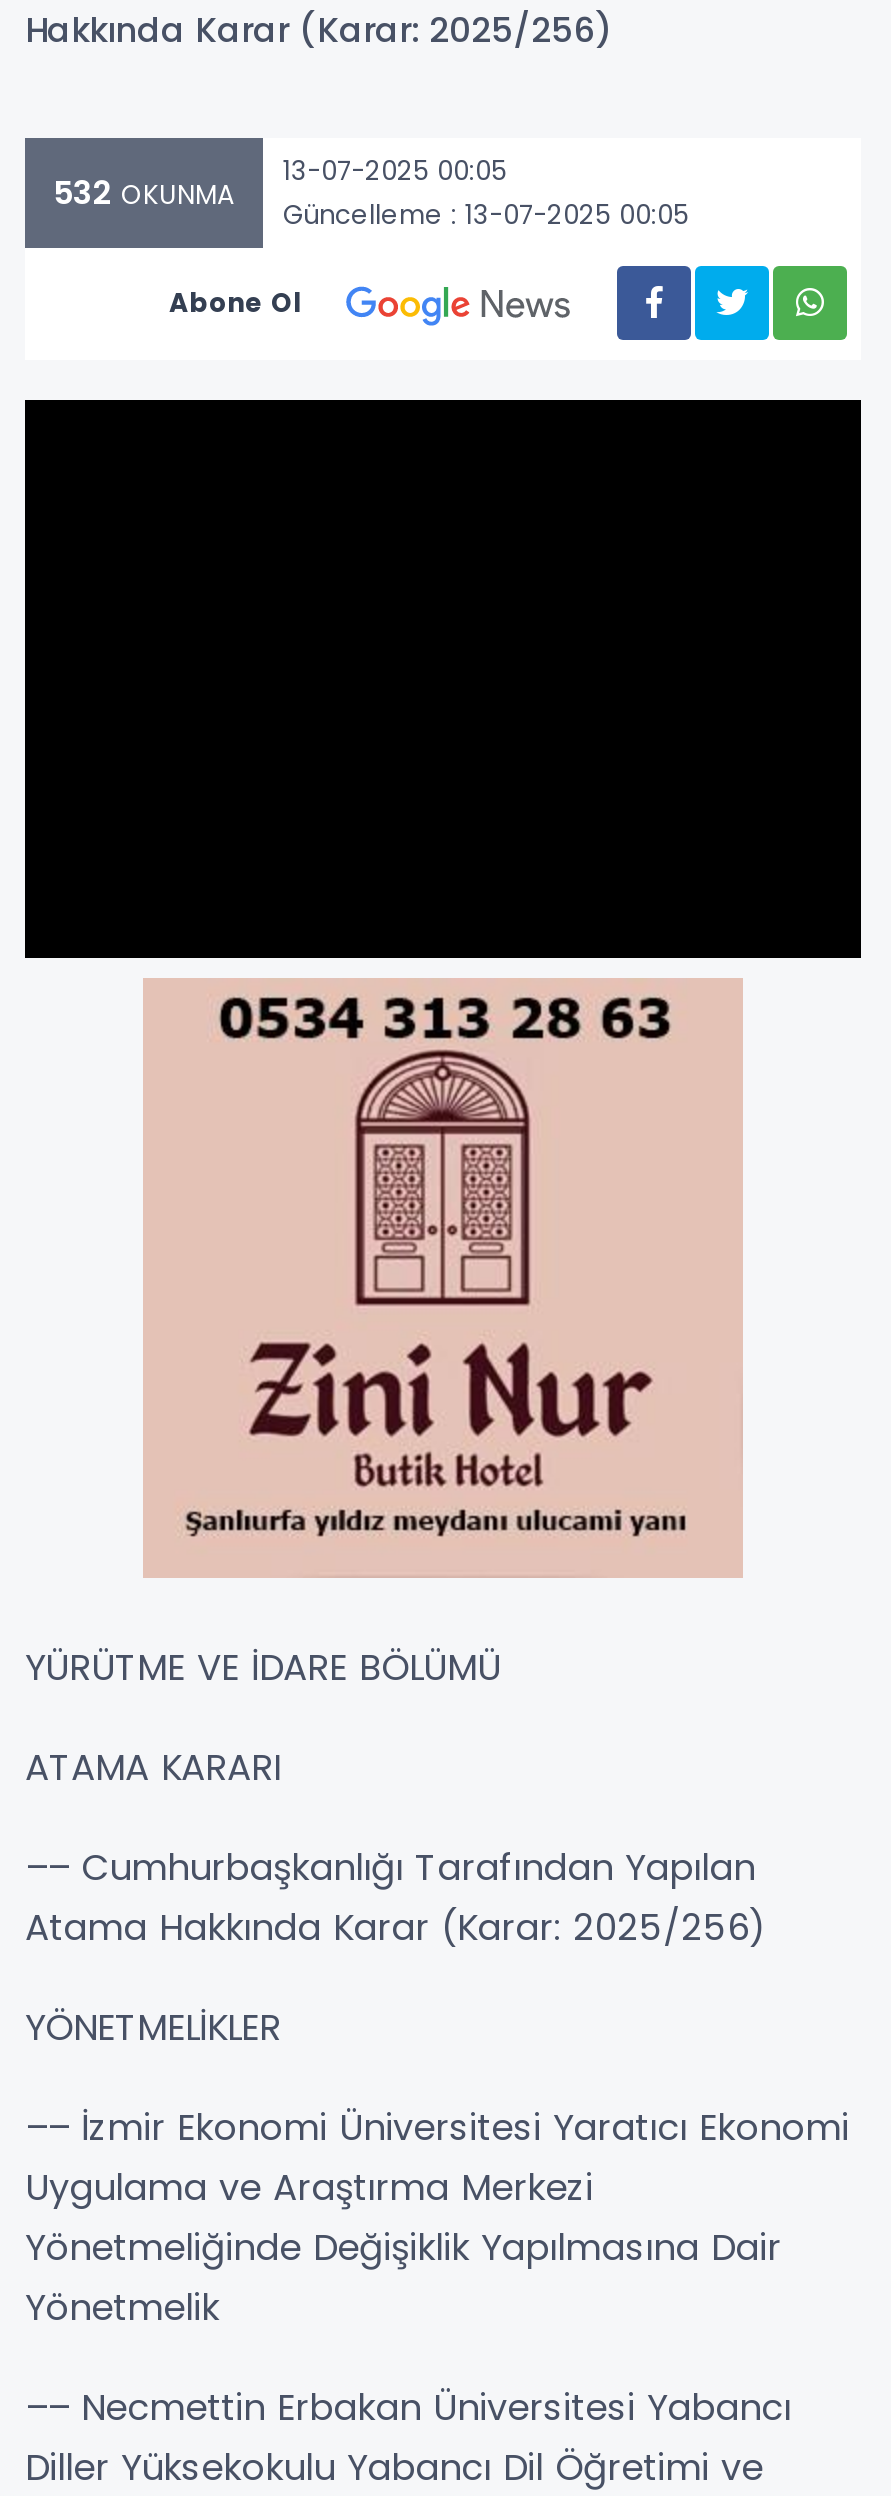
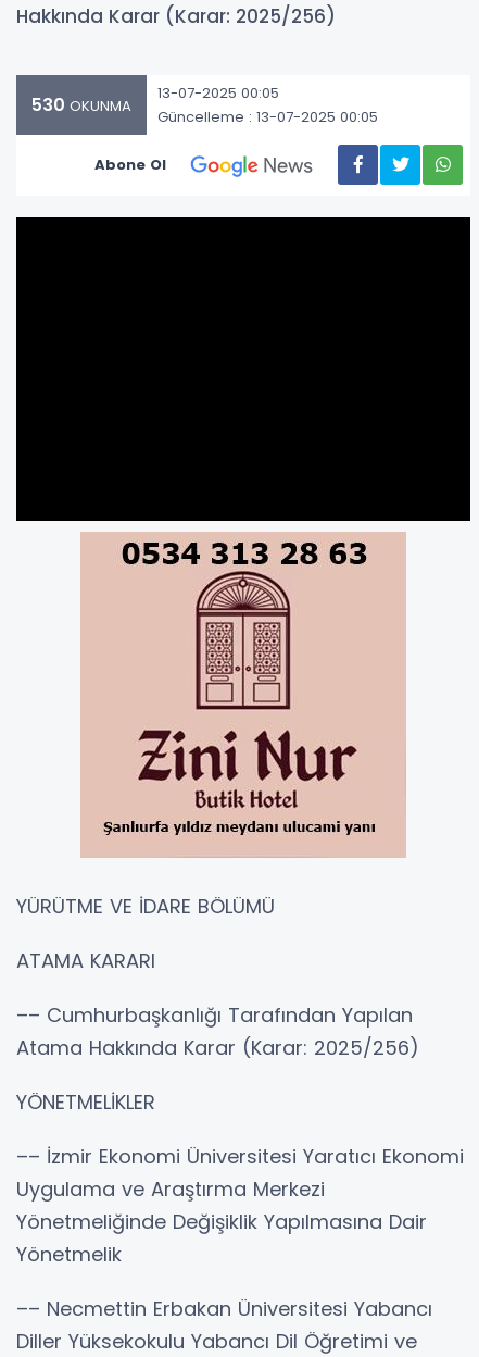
[53,151,689,233] 532 OKUNMA 13-07-2025 00:05 Güncelleme : 13-07-2025 00:05 -> [31,82,378,127] 530 OKUNMA 13-07-2025 00:05 Güncelleme : 13-07-2025 00:05

